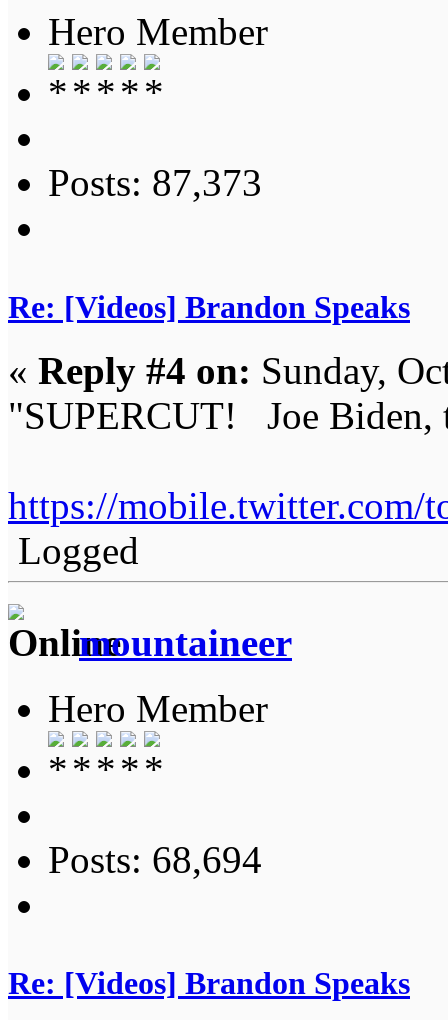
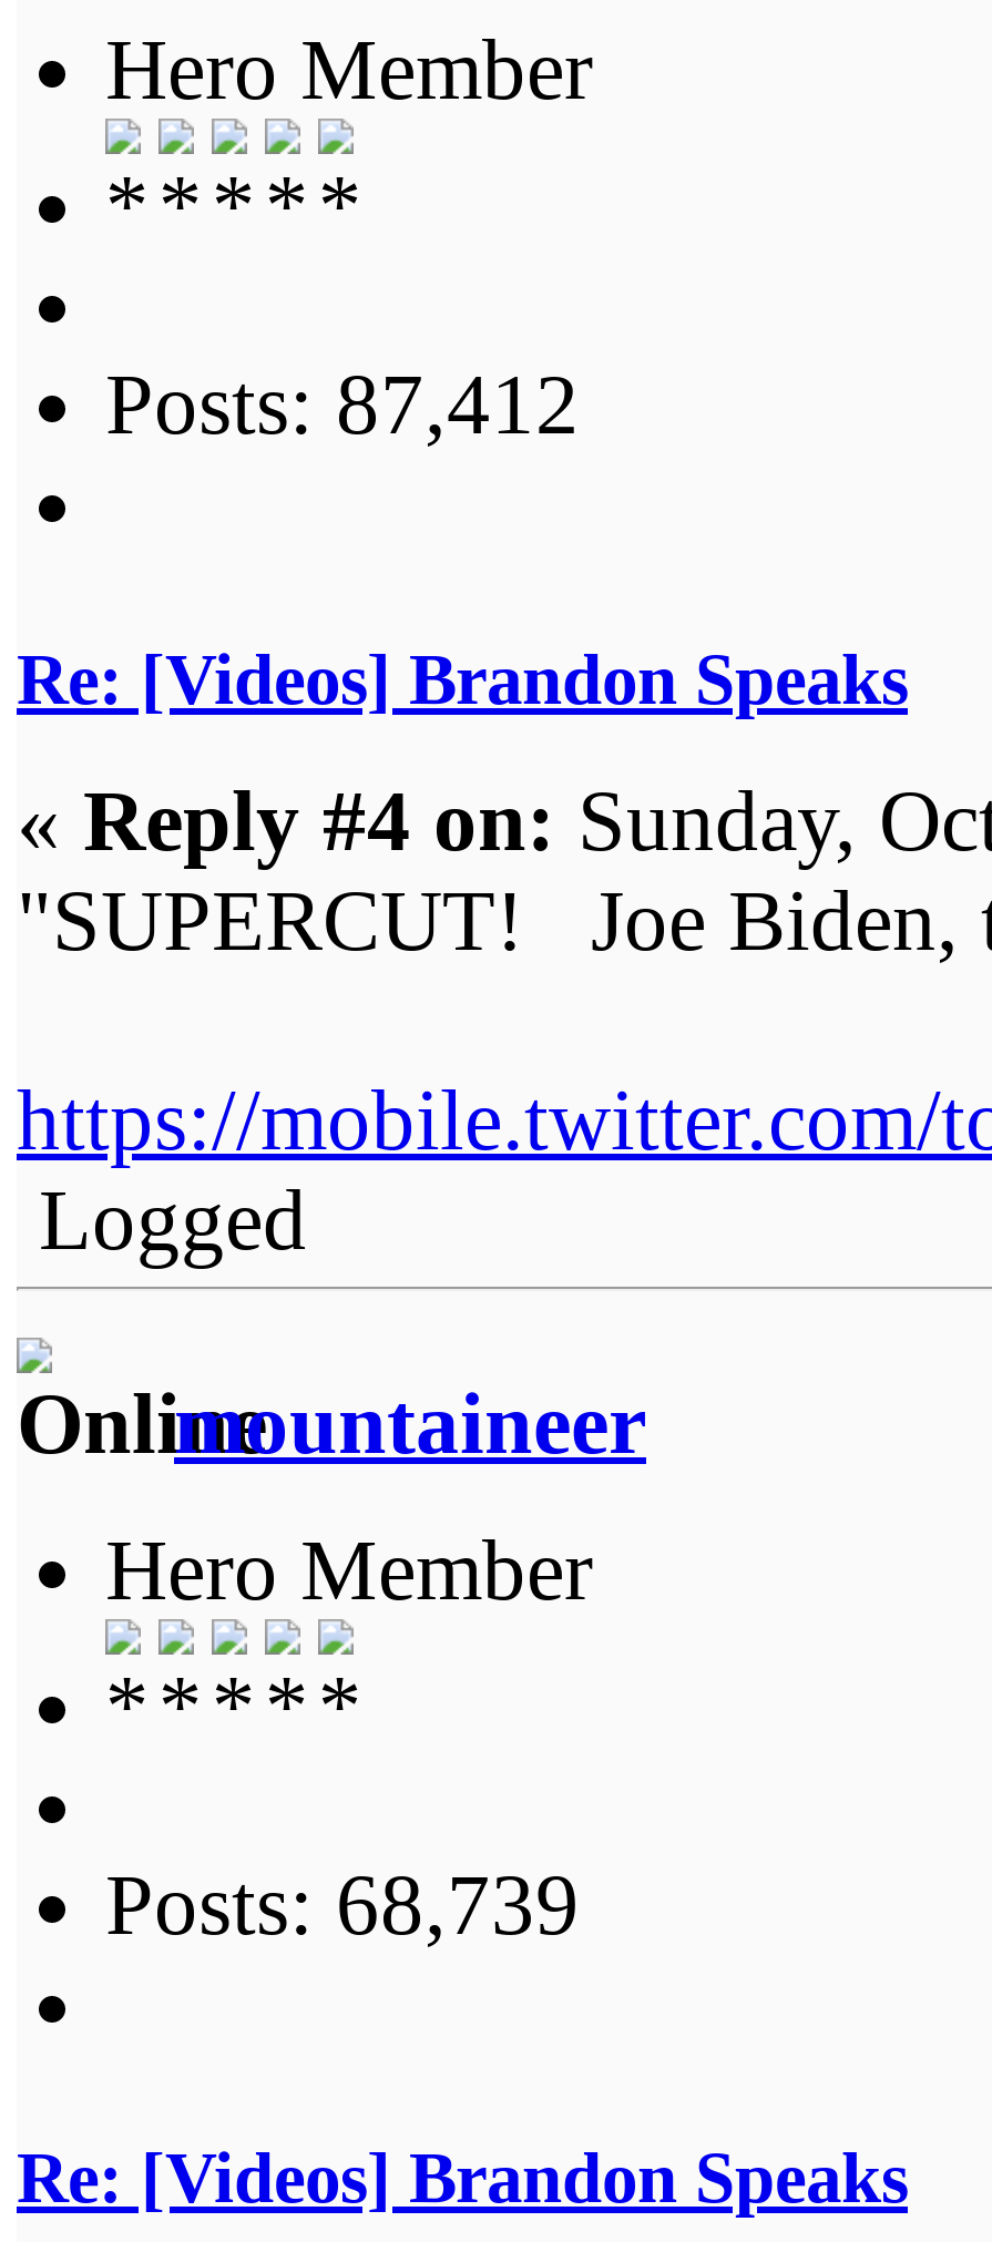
[48,161,262,204] Posts: 87,373 -> [105,356,580,452] Posts: 87,412
[48,838,262,881] Posts: 68,694 -> [105,1857,580,1952] Posts: 68,739

